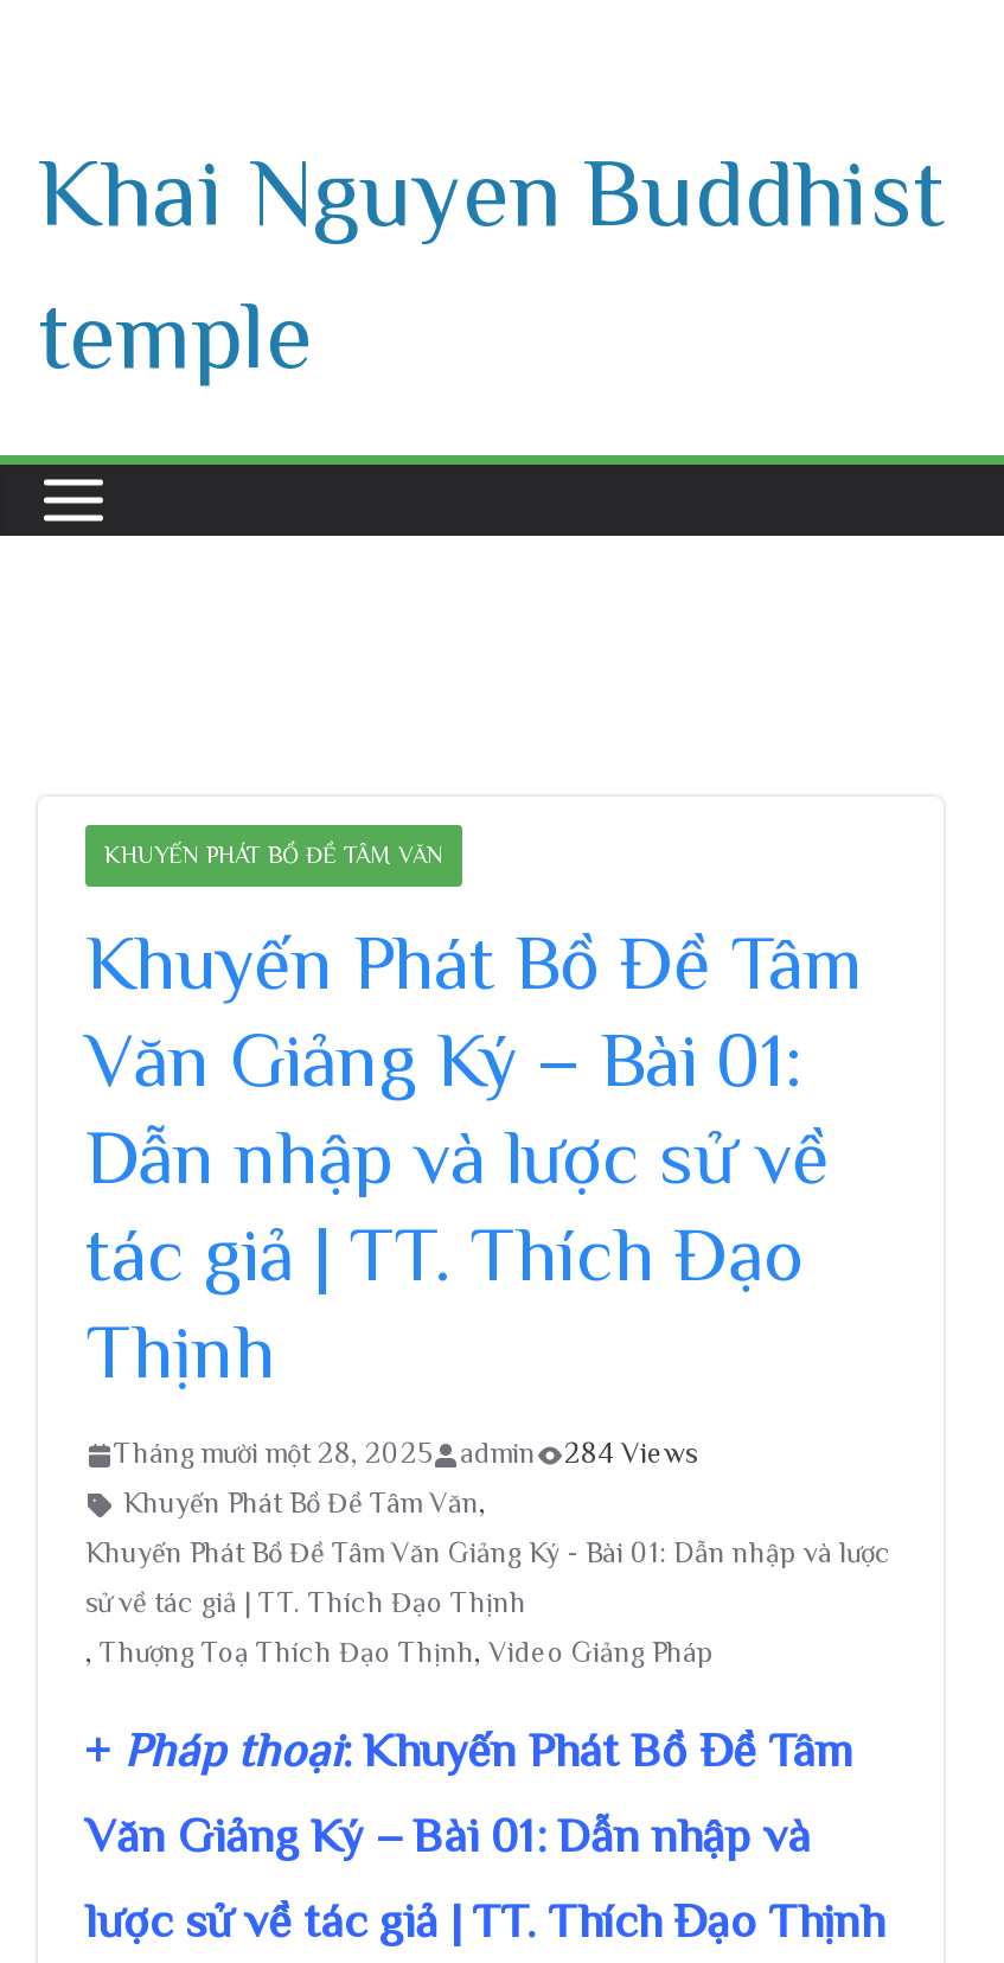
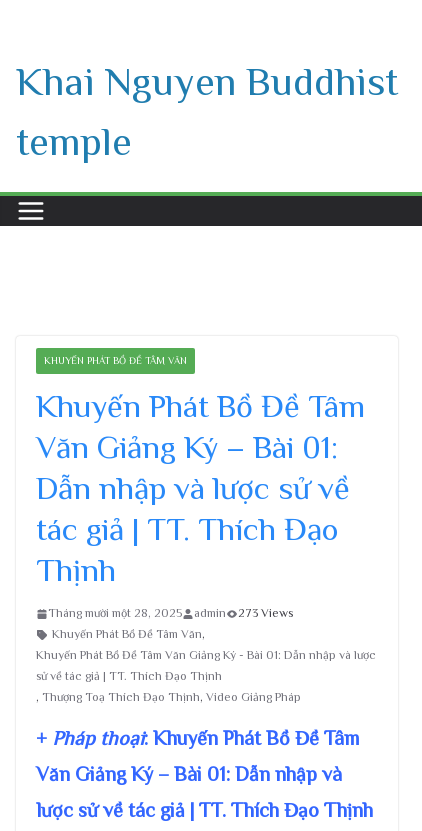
[114,1437,697,1470] Tháng mười một 28, 2025 admin 284 Views -> [48,606,293,620] Tháng mười một 28, 2025 admin 273 Views

